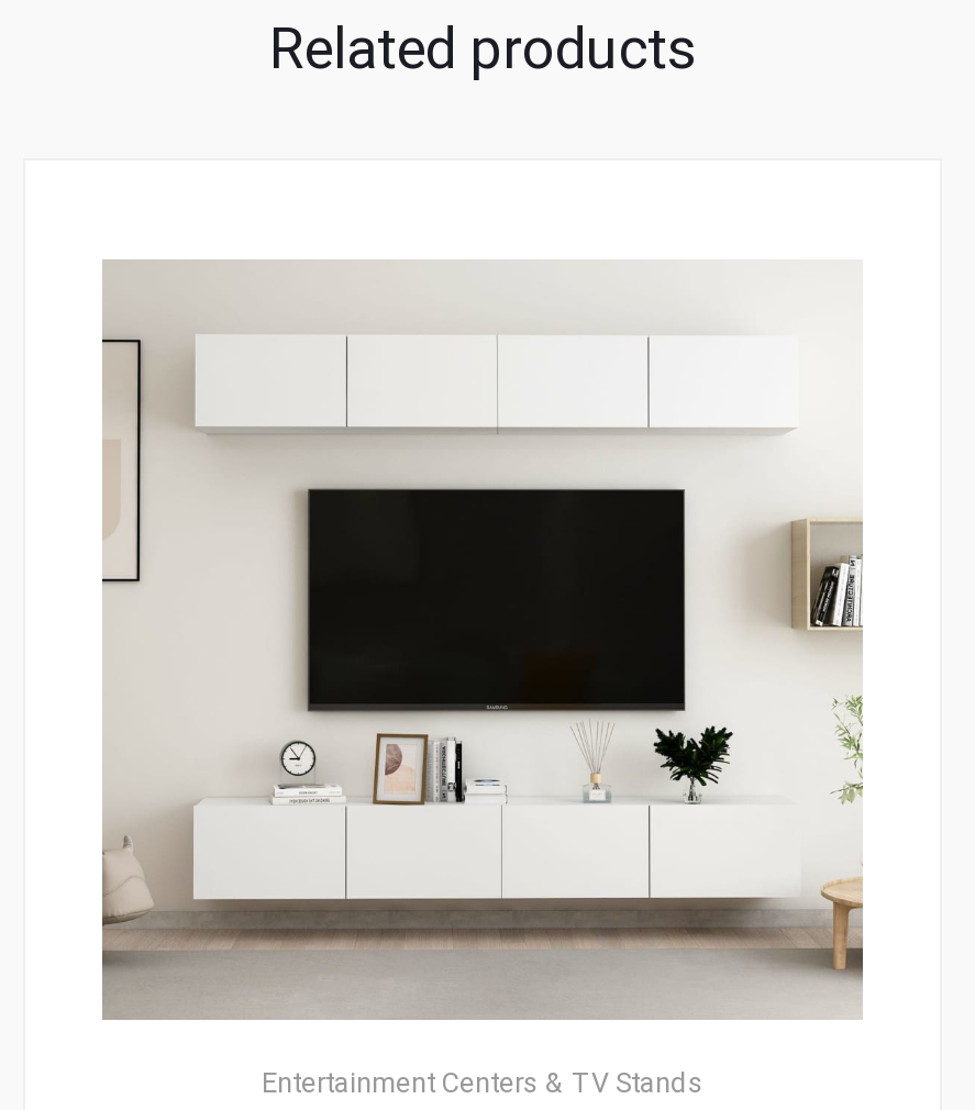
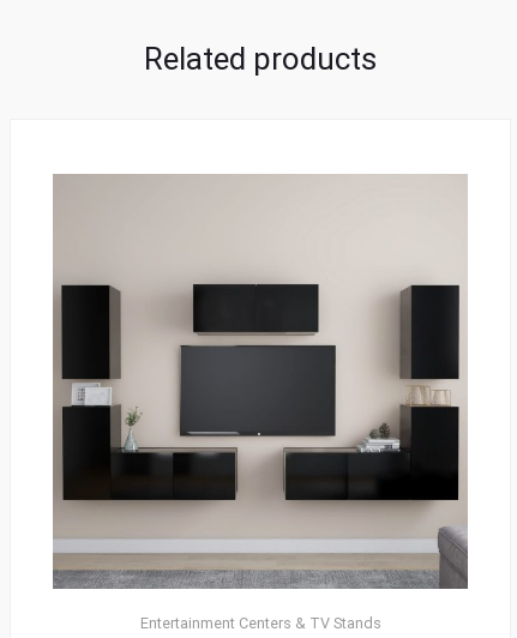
[102,264,863,1018] [image] -> [53,175,468,589] [image]

